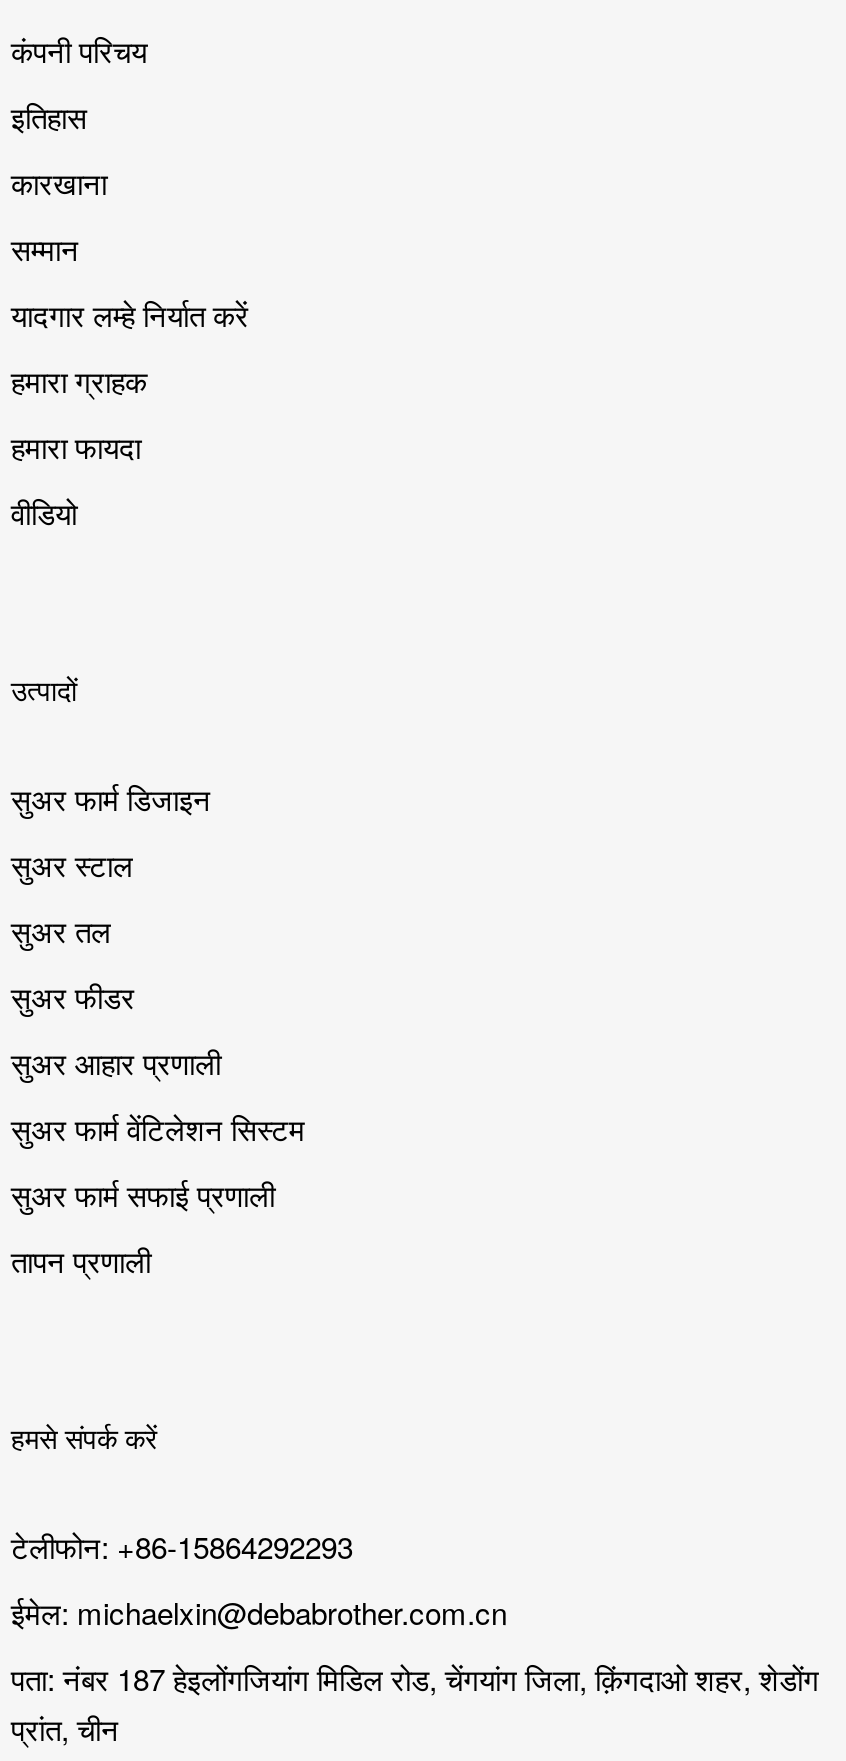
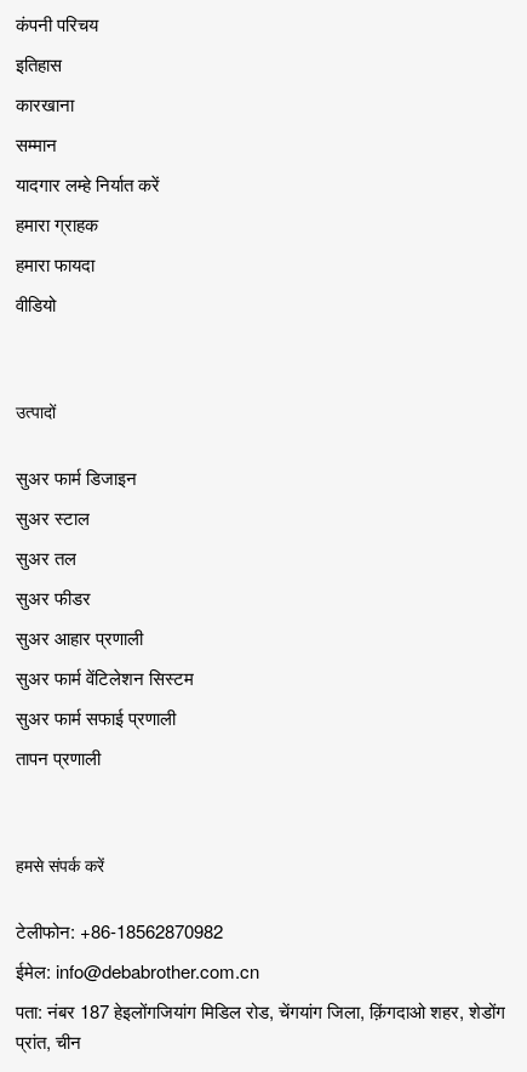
[11,1525,353,1567] टेलीफोन: +86-15864292293 -> [16,918,223,943] टेलीफोन: +86-18562870982
[11,1591,507,1633] ईमेल: michaelxin@debabrother.com.cn -> [16,958,259,983] ईमेल: info@debabrother.com.cn

